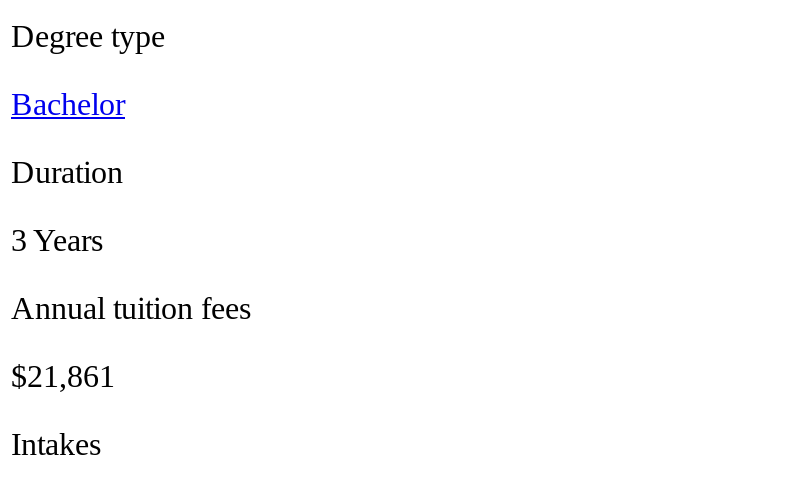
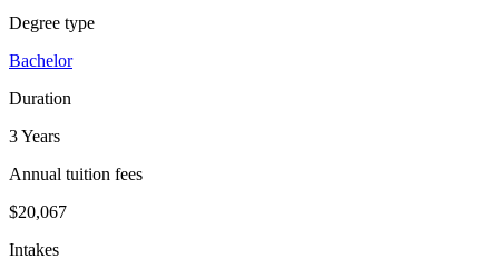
[11,358,115,392] $21,861 -> [9,202,67,221] $20,067

